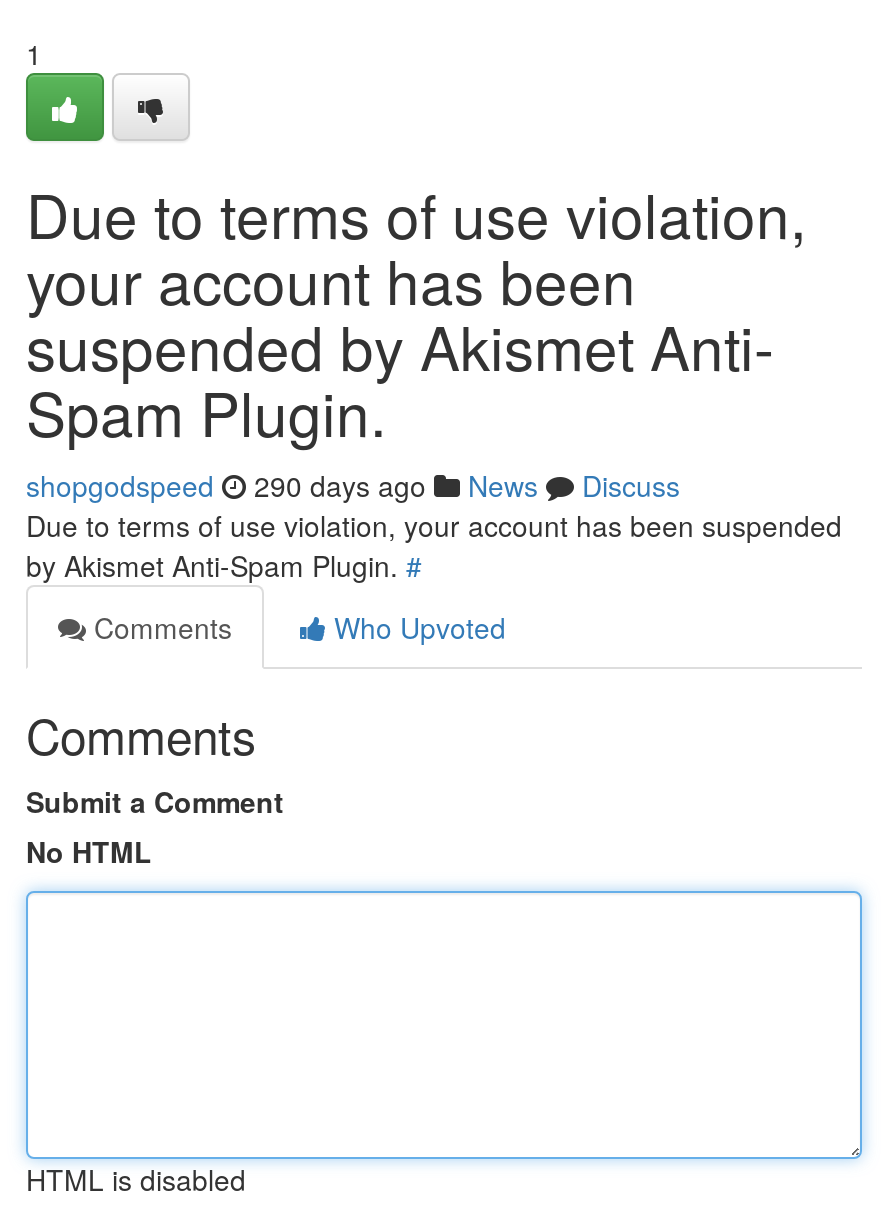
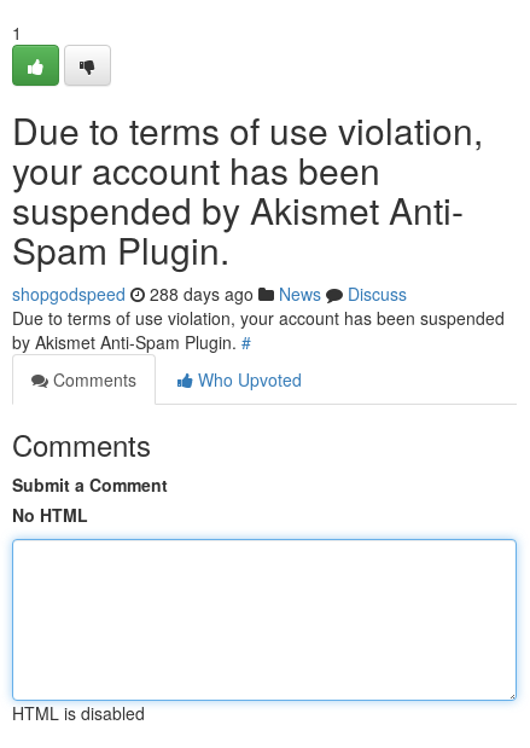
[26,465,680,505] shopgodspeed 290 days ago News Discuss -> [12,282,407,306] shopgodspeed 288 days ago News Discuss

